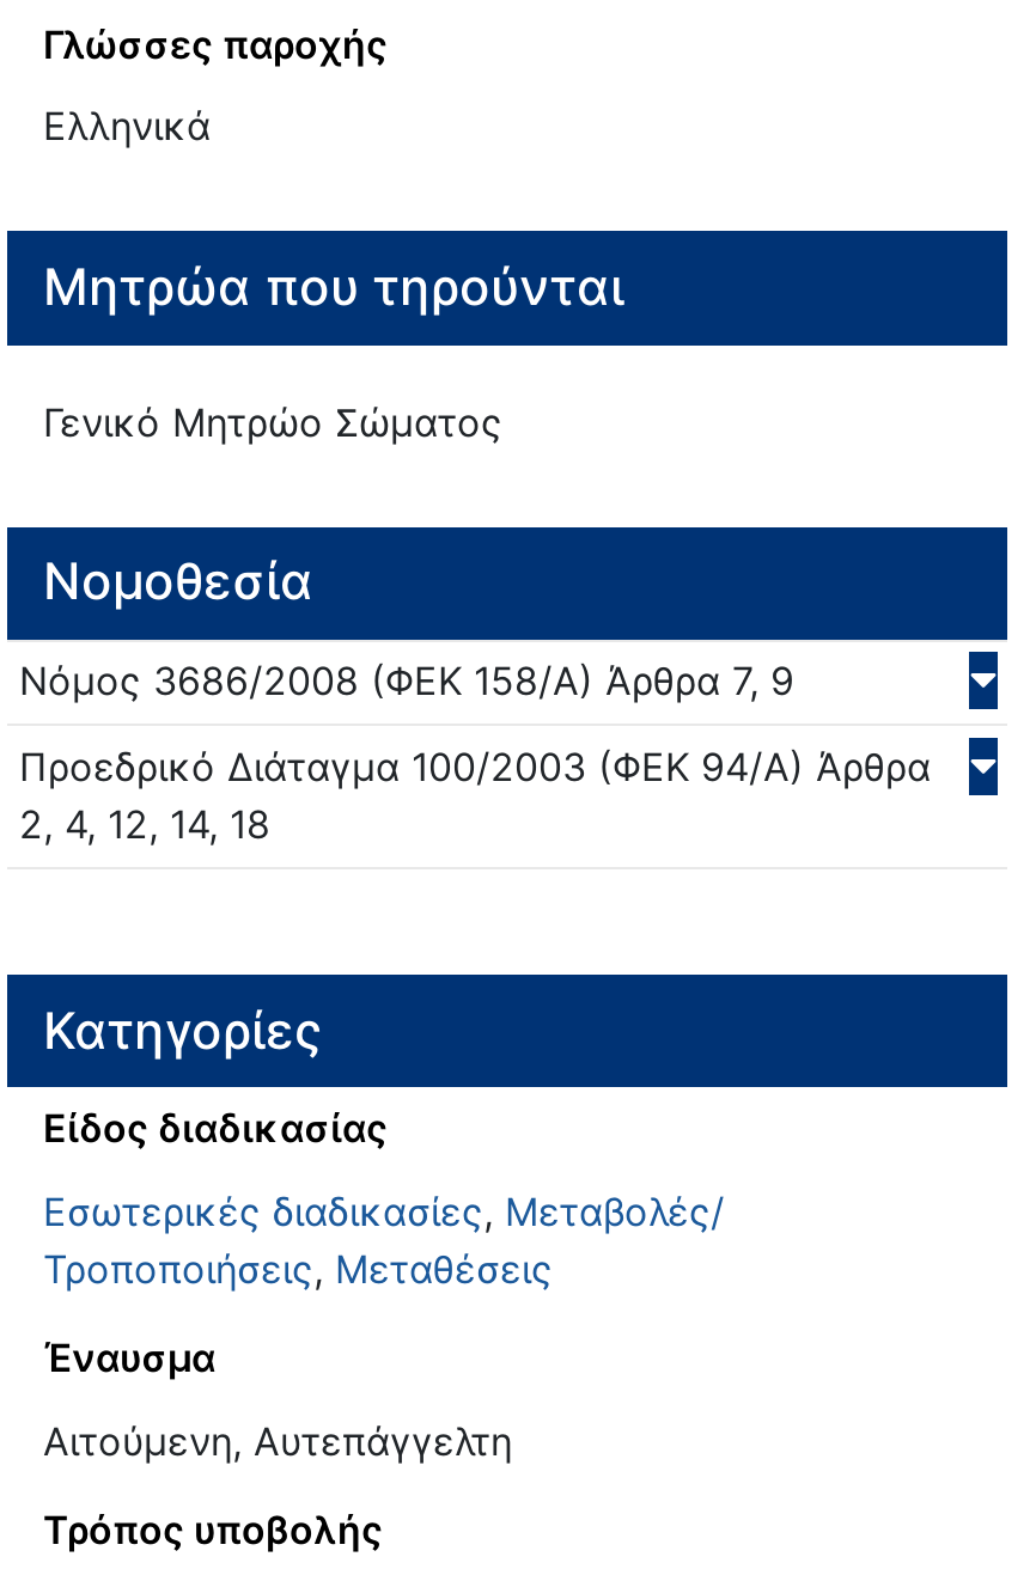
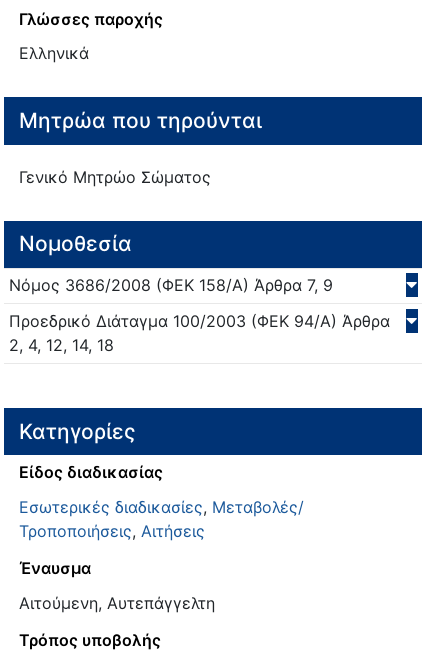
[43,1245,553,1293] Τροποποιήσεις, Μεταθέσεις -> [19,521,205,541] Τροποποιήσεις, Αιτήσεις

